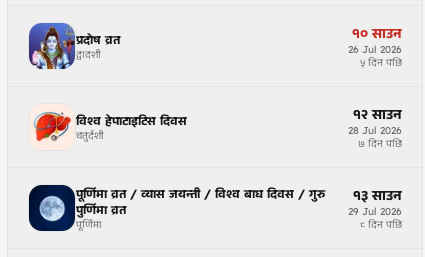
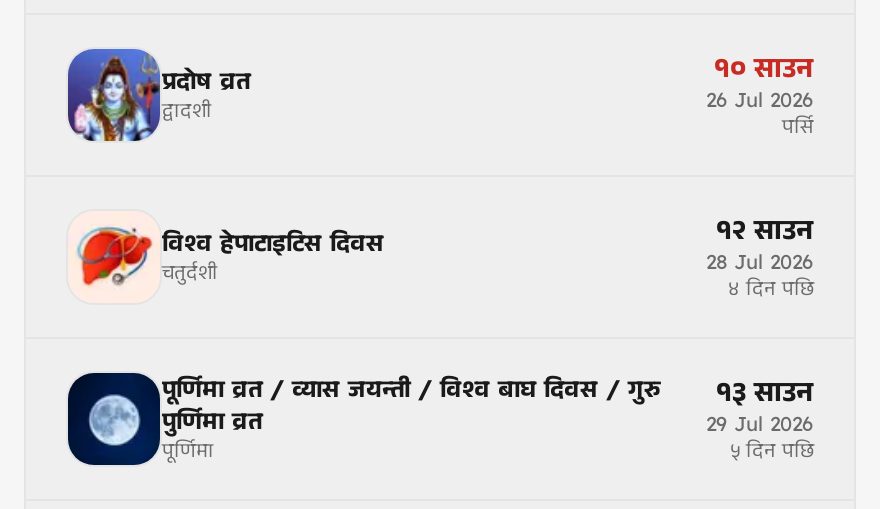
[360,56,402,69] ५ दिन पछि -> [782,114,814,140] पर्सि
[358,137,402,150] ७ दिन पछि -> [728,276,814,302] ४ दिन पछि
[360,218,402,231] ८ दिन पछि -> [730,438,814,464] ५ दिन पछि

